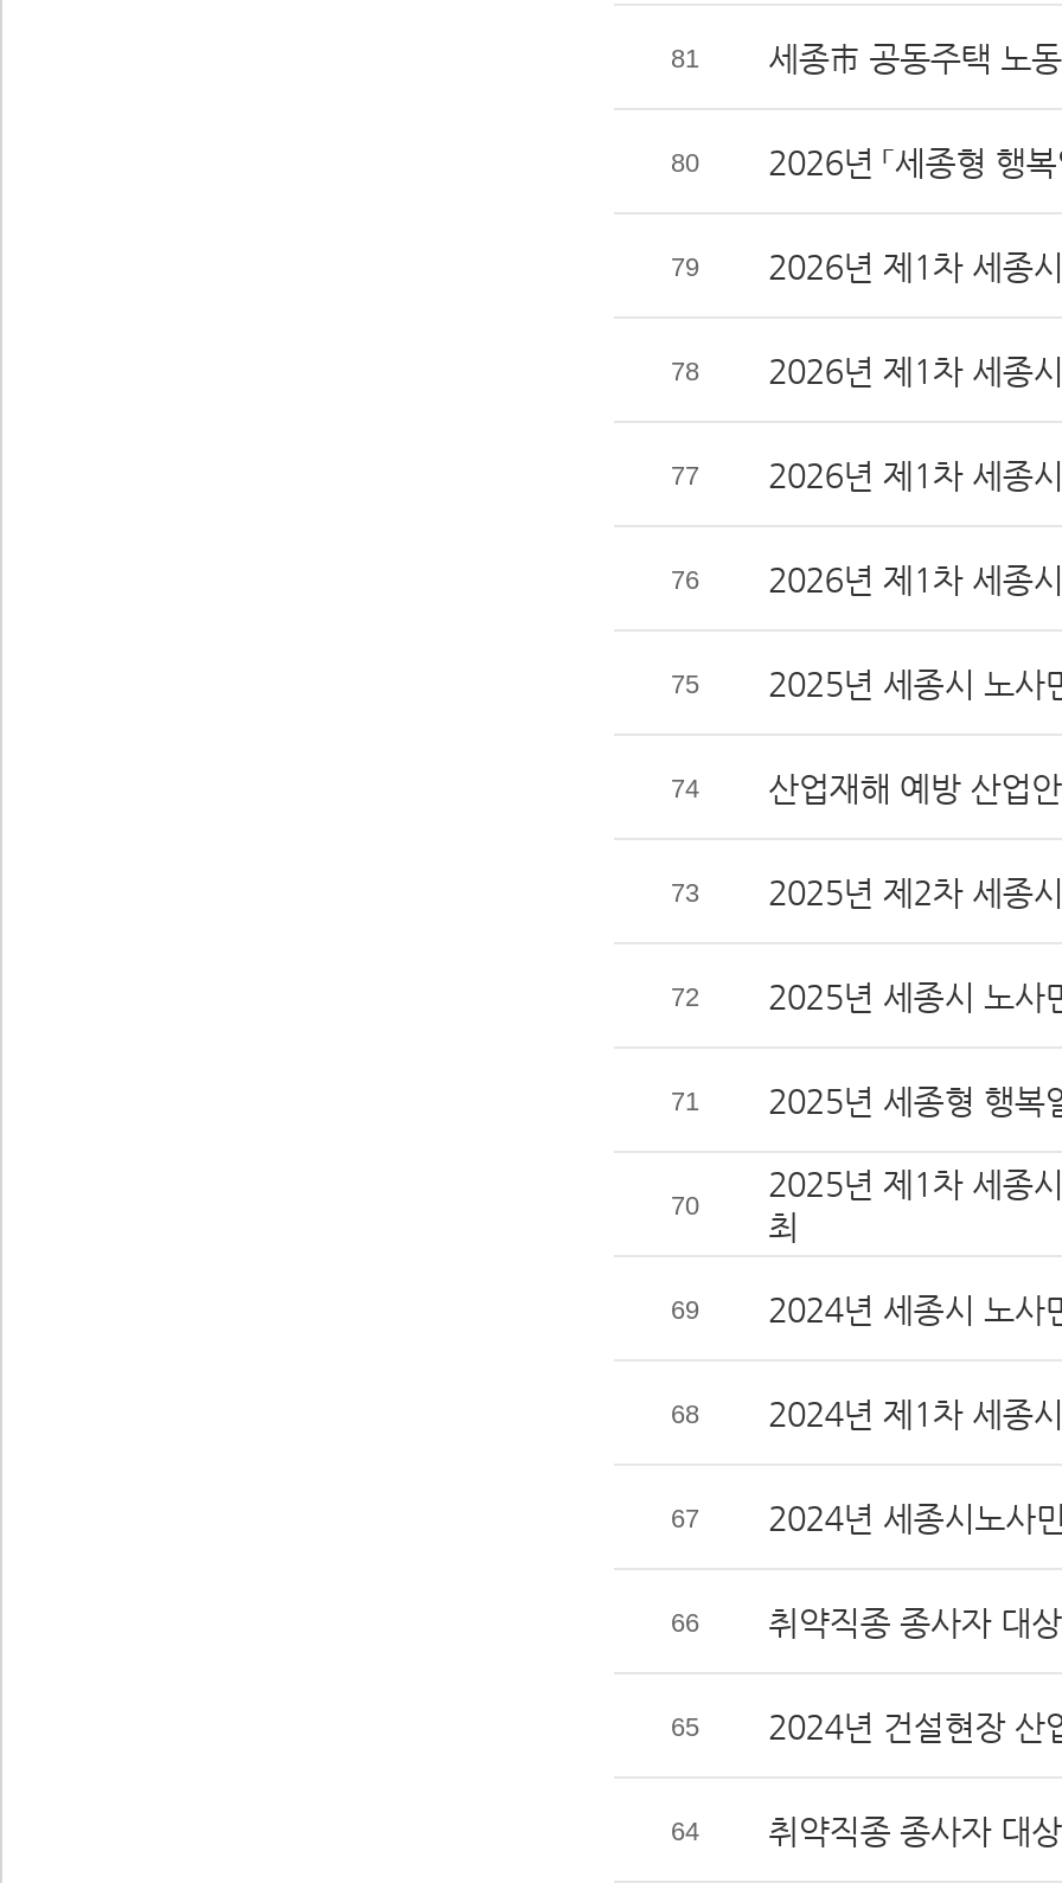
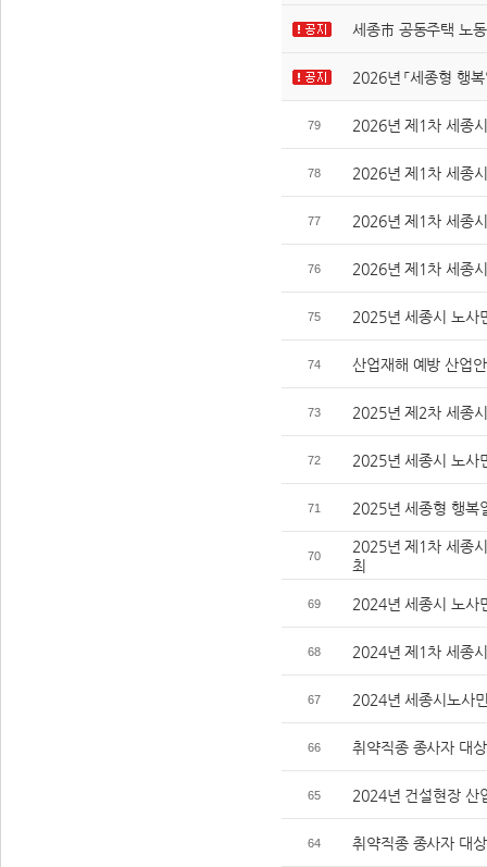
[671,43,699,72] 81 -> none
[671,147,699,176] 80 -> none

